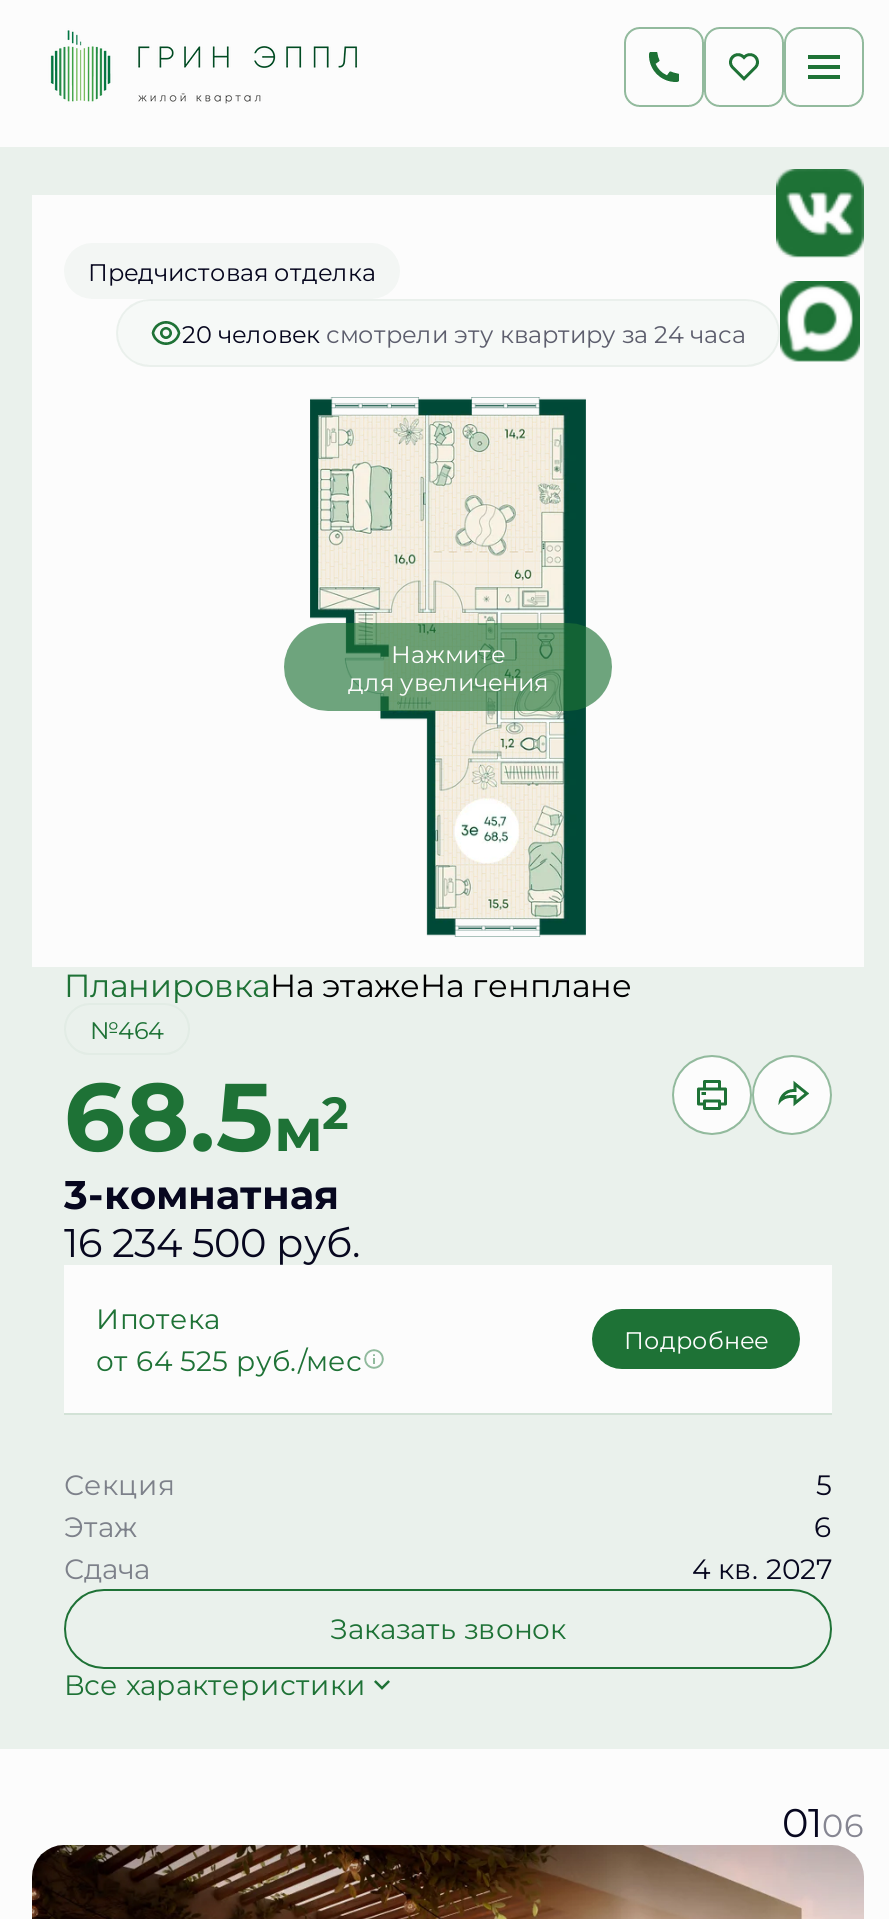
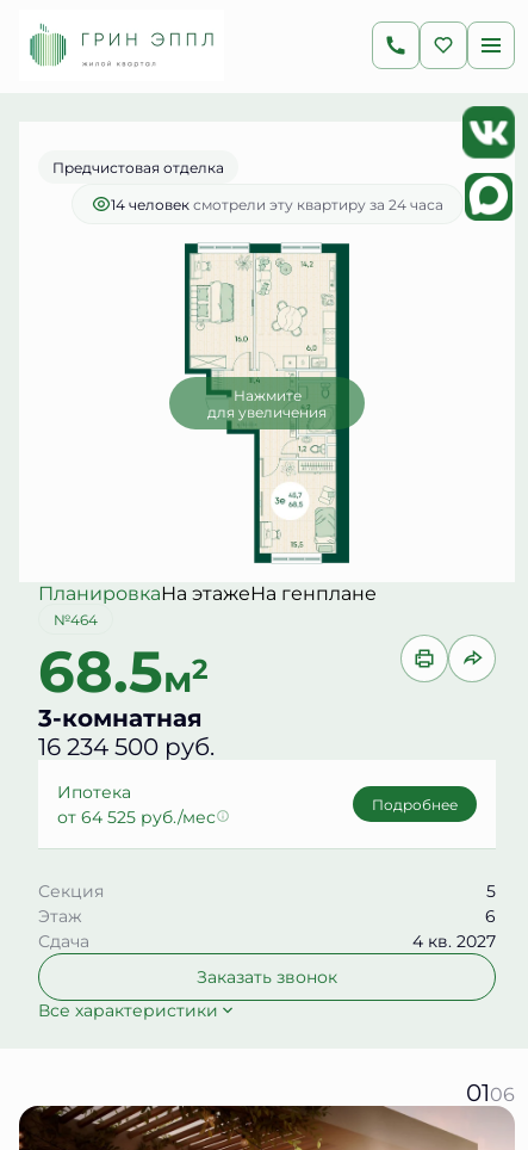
[182,317,746,349] 20 человек смотрели эту квартиру за 24 часа -> [110,194,443,214] 14 человек смотрели эту квартиру за 24 часа

